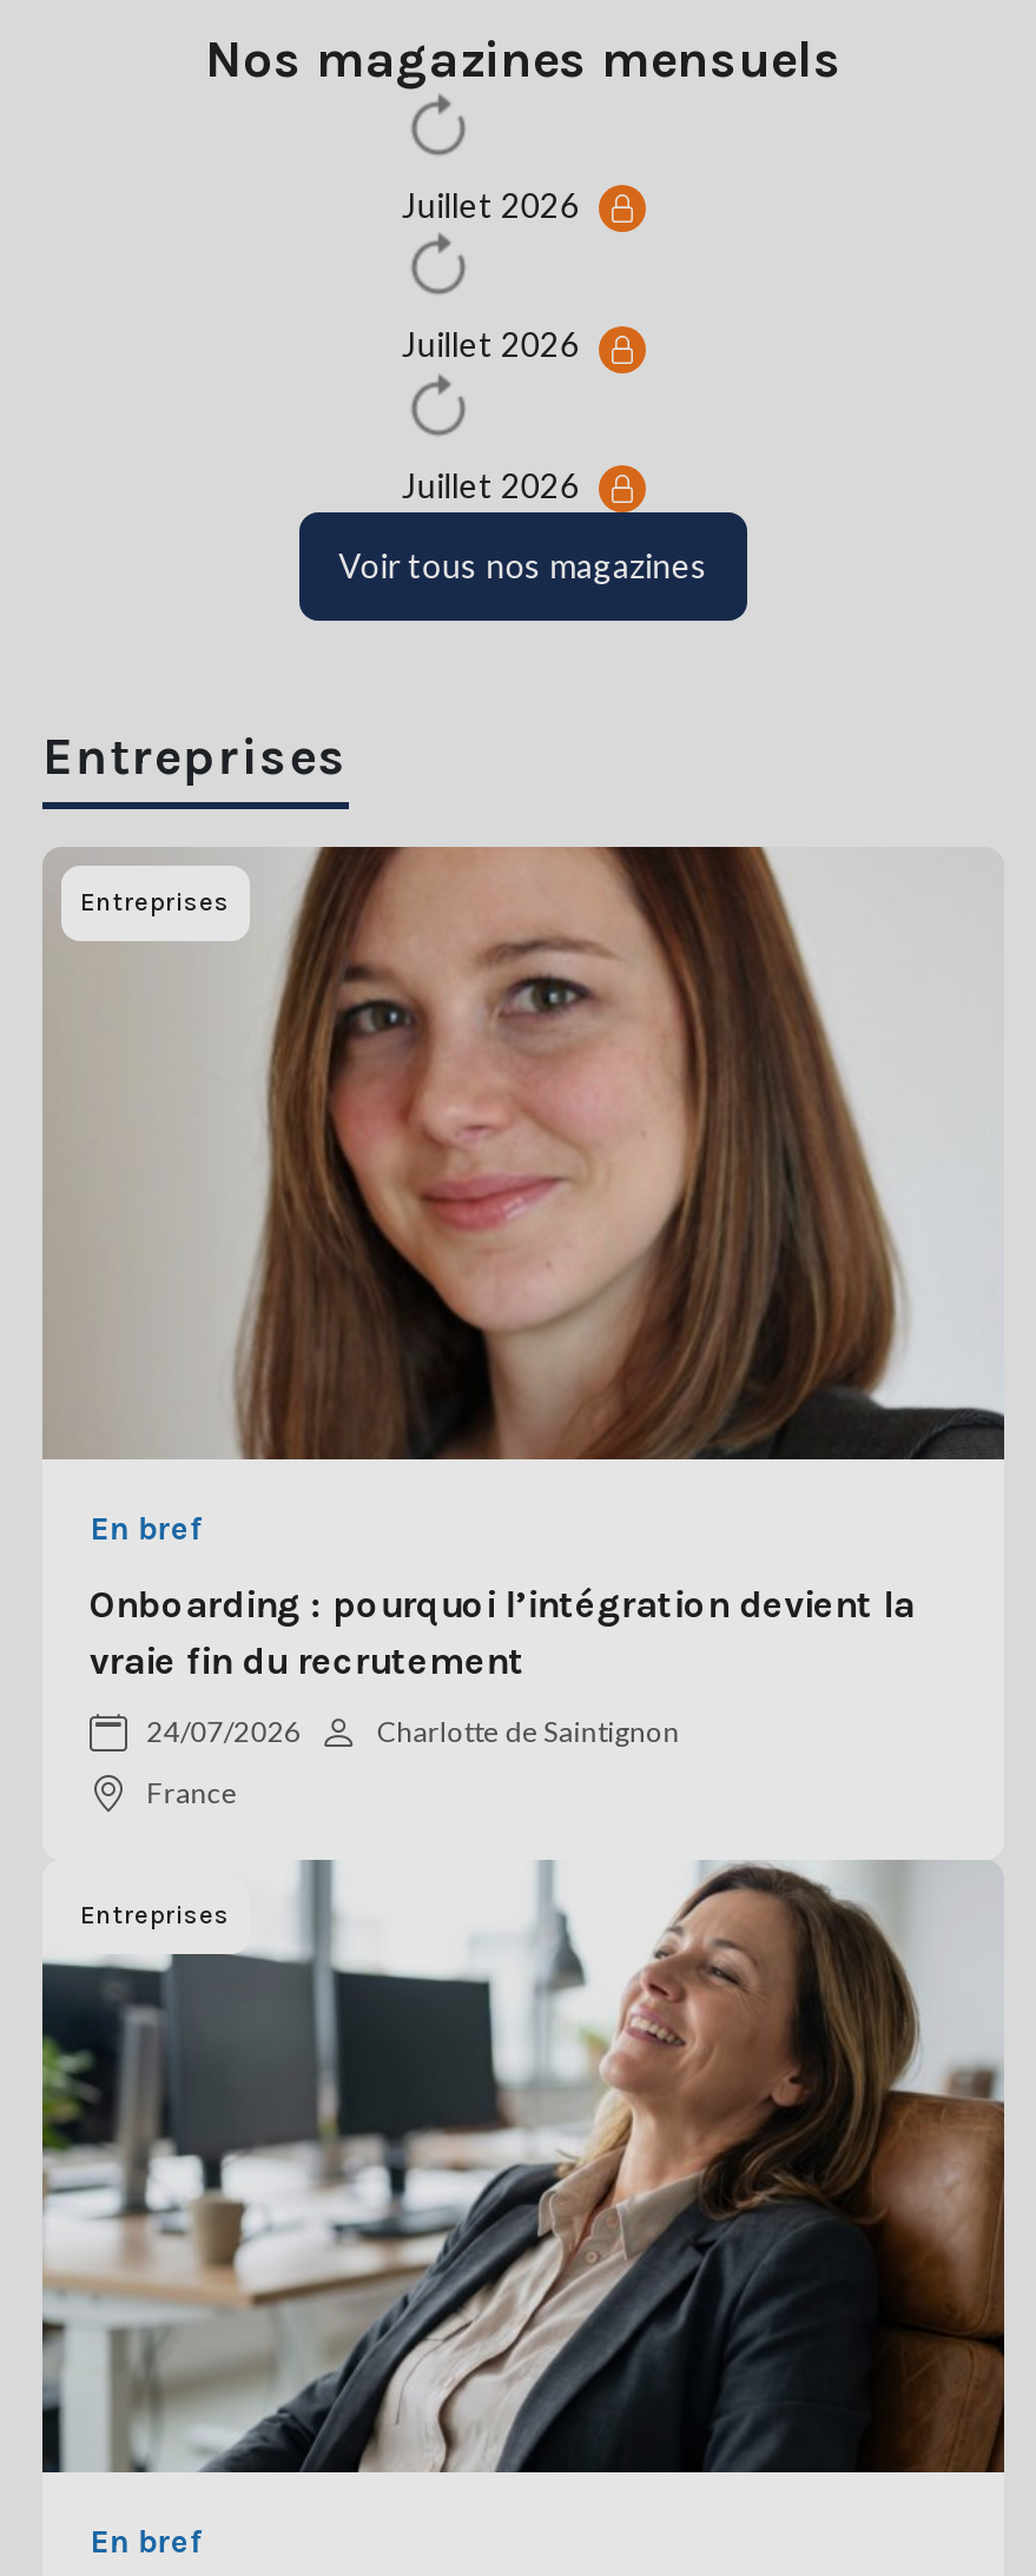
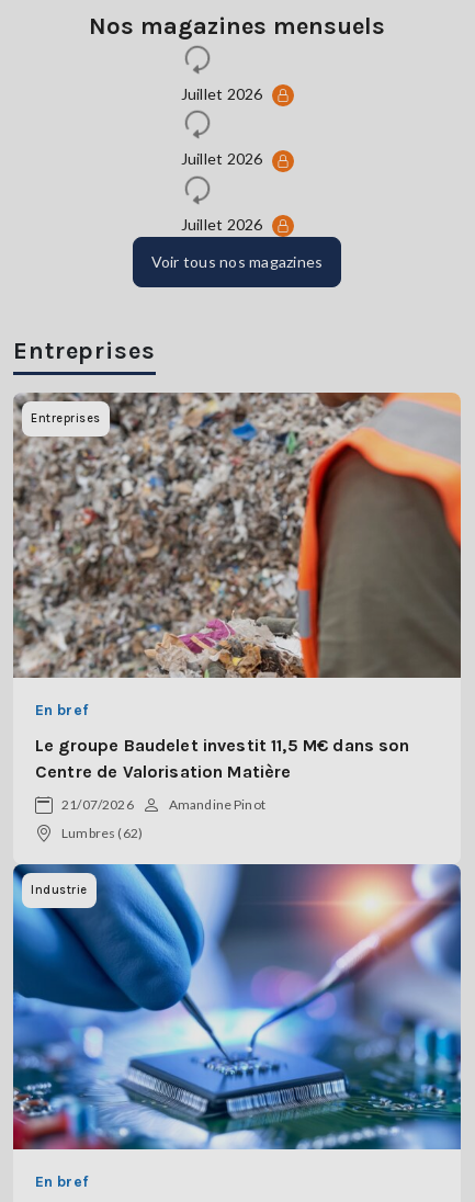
[45,847,1004,1462] [image] -> [13,392,462,679] [image]
[90,1583,914,1684] Onboarding : pourquoi l’intégration devient la | vraie fin du recrutement -> [35,735,410,782] Le groupe Baudelet investit 11,5 M€ dans son | Centre de Valorisation Matière
[147,1715,680,1750] 24/07/2026 | Charlotte de Saintignon -> [62,797,265,813] 21/07/2026 | Amandine Pinot
[147,1776,238,1811] France -> [62,825,143,842] Lumbres (62)
[40,1857,1007,2475] [image] | Entreprises -> [12,863,462,1150] [image] | Industrie

